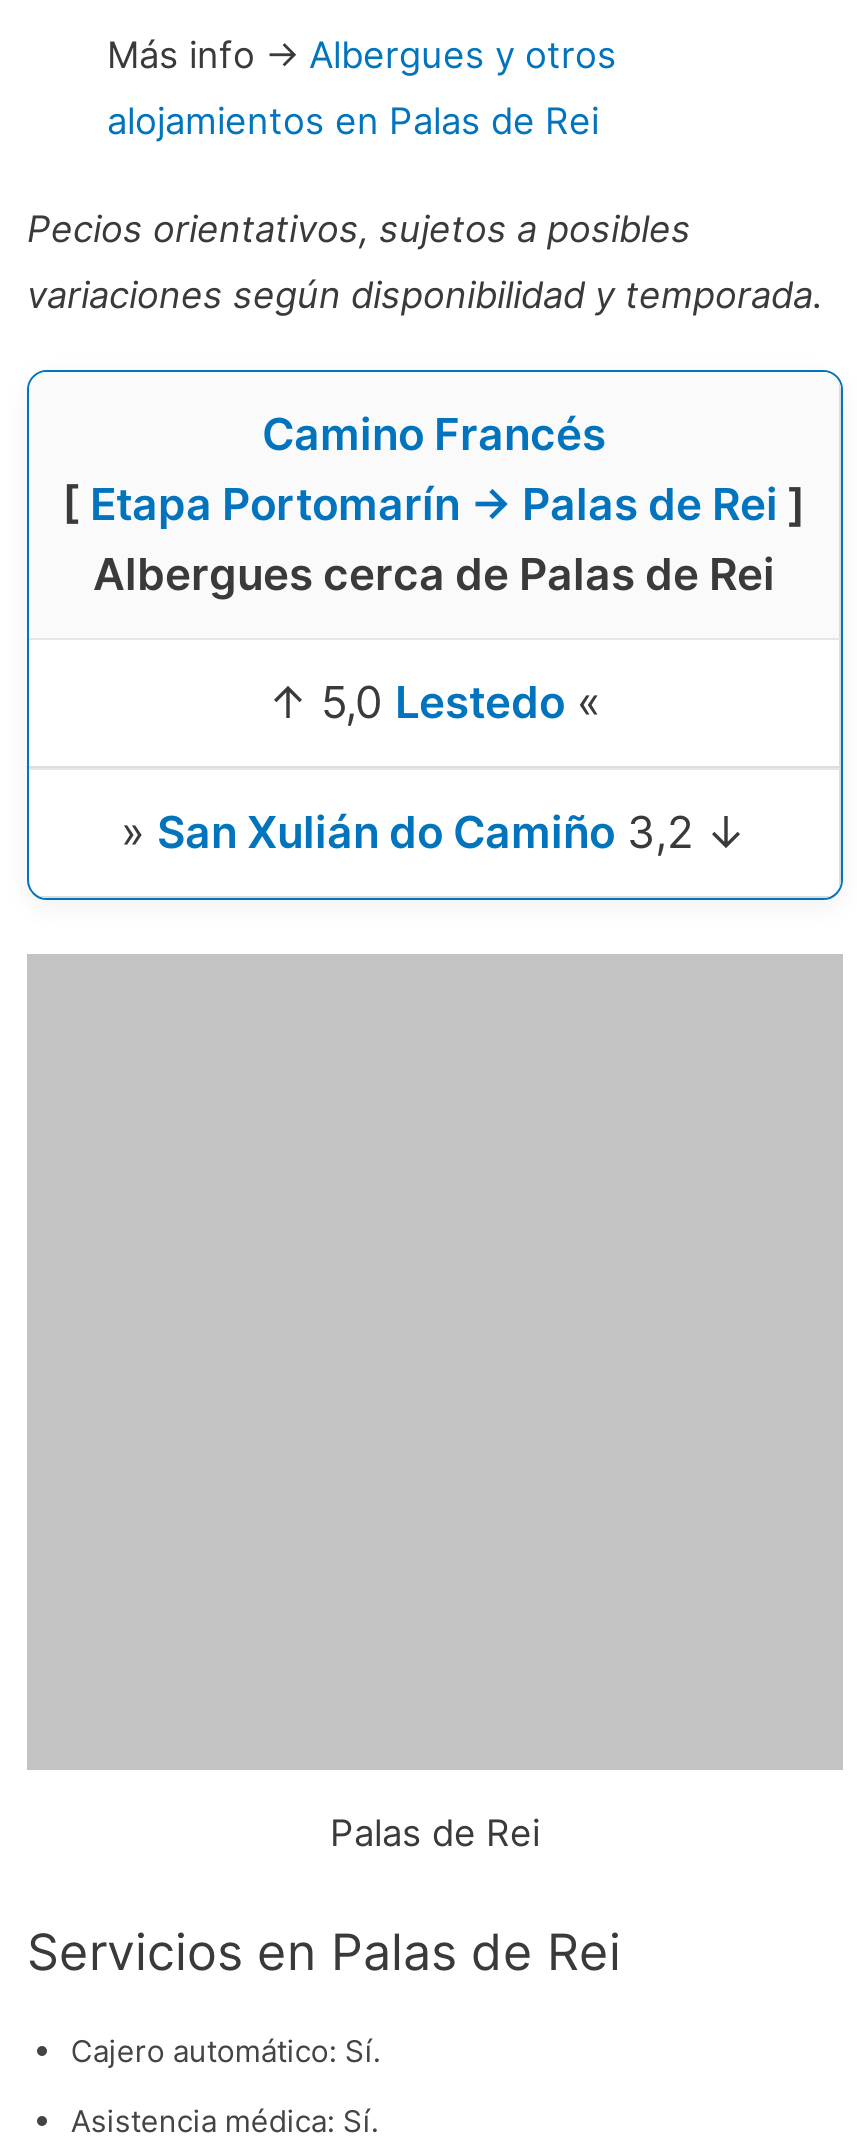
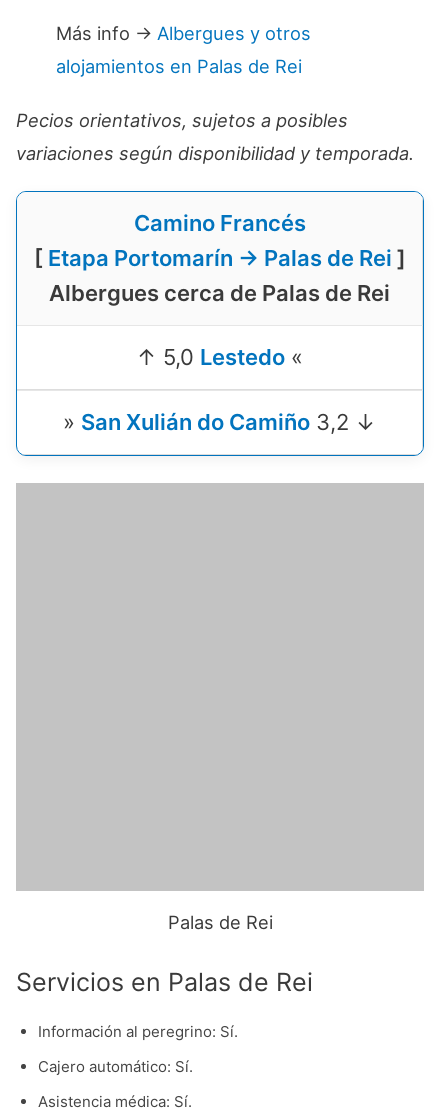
none -> [38,1022,238,1041] Información al peregrino: Sí.

